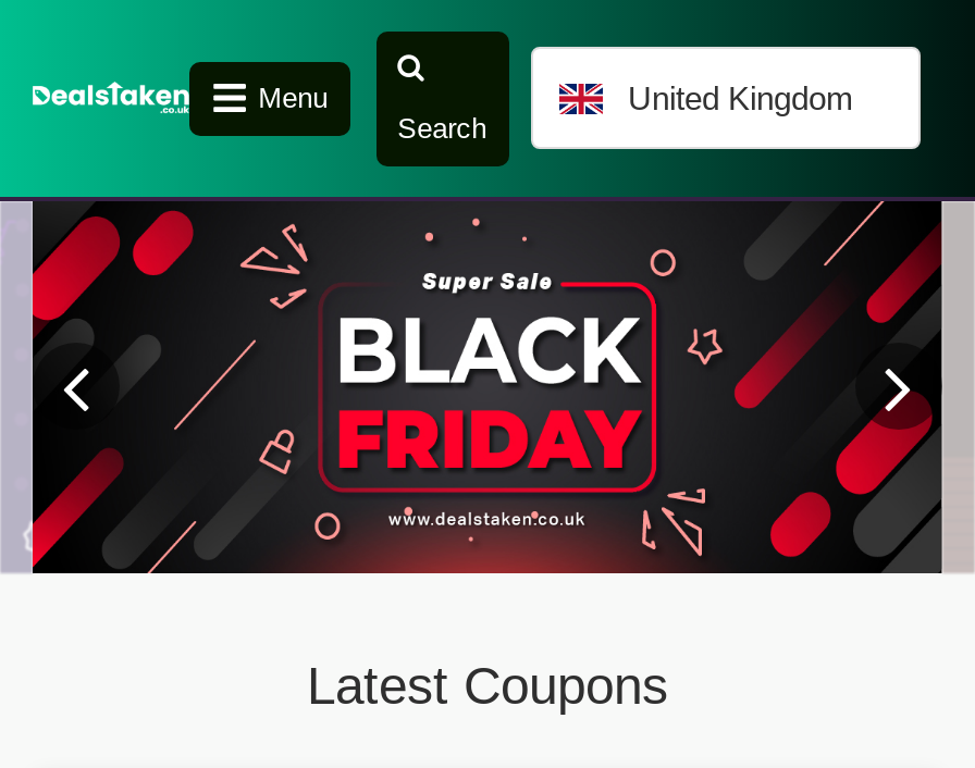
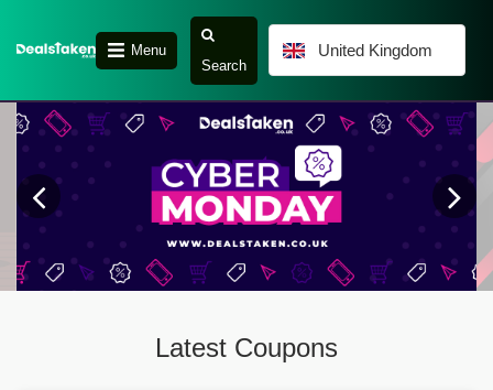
[24,201,968,575] [image] -> [15,104,490,292] [image]

